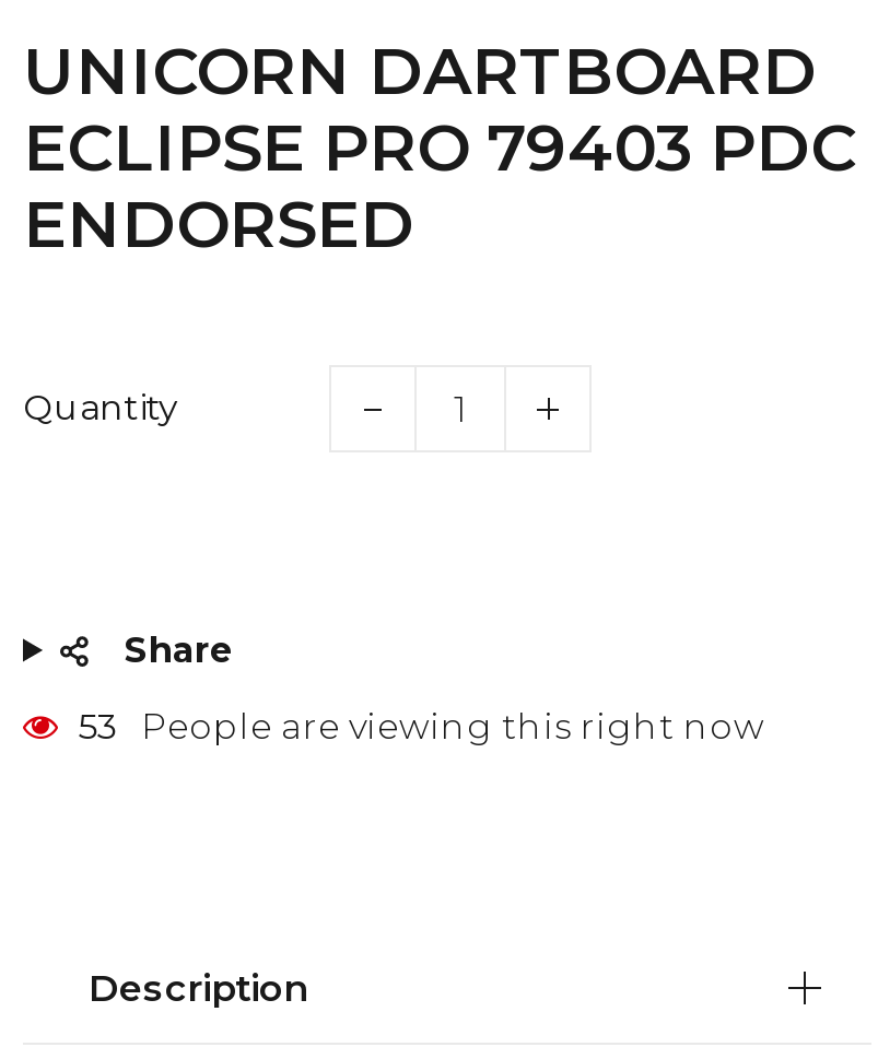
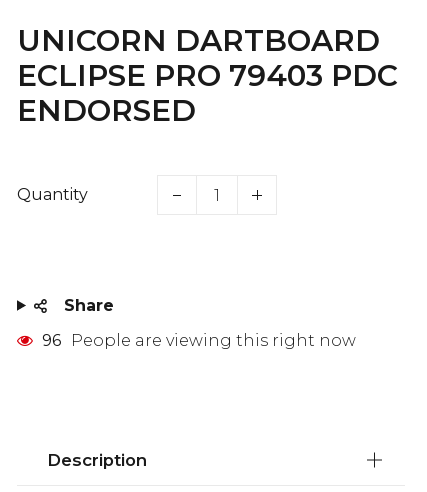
[78,706,764,748] 53 People are viewing this right now -> [42,331,356,350] 96 People are viewing this right now

